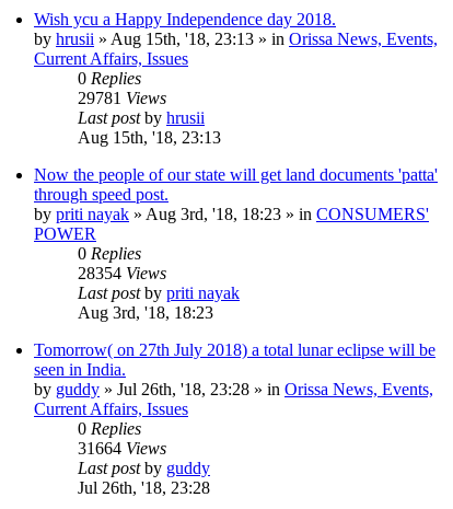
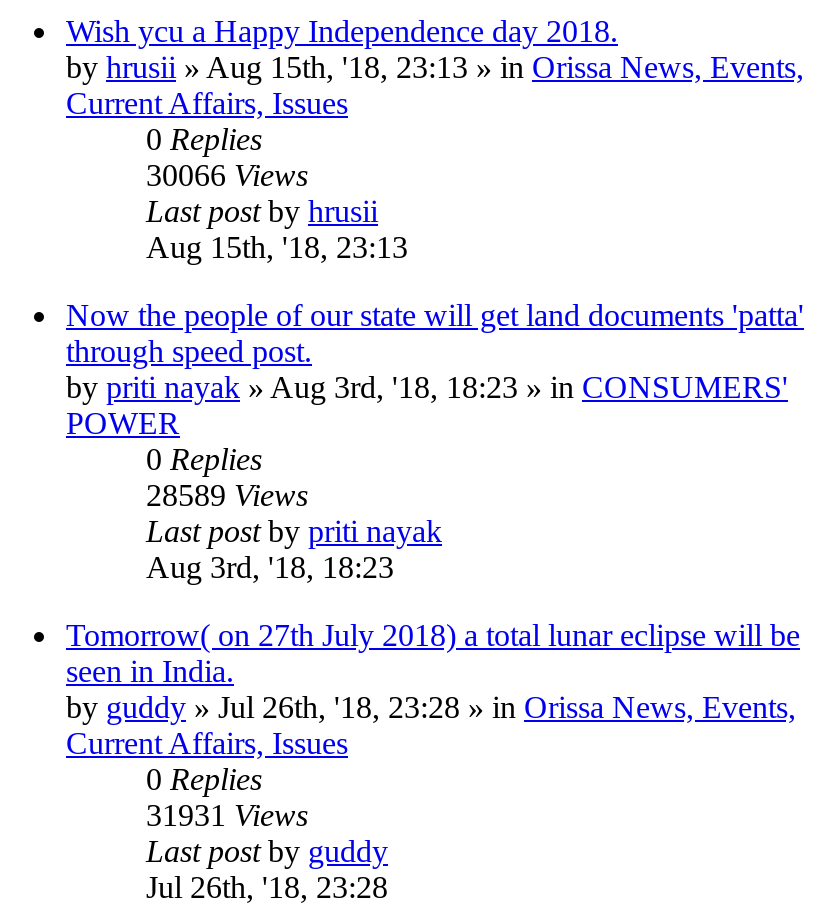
[78,89,166,107] 29781 Views -> [146,158,308,192] 30066 Views
[78,264,166,282] 28354 Views -> [146,478,308,512] 28589 Views
[78,439,166,457] 31664 Views -> [146,798,308,832] 31931 Views

